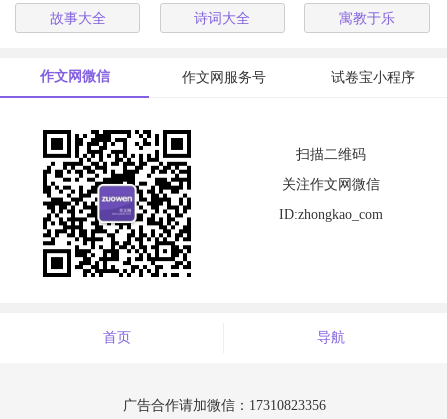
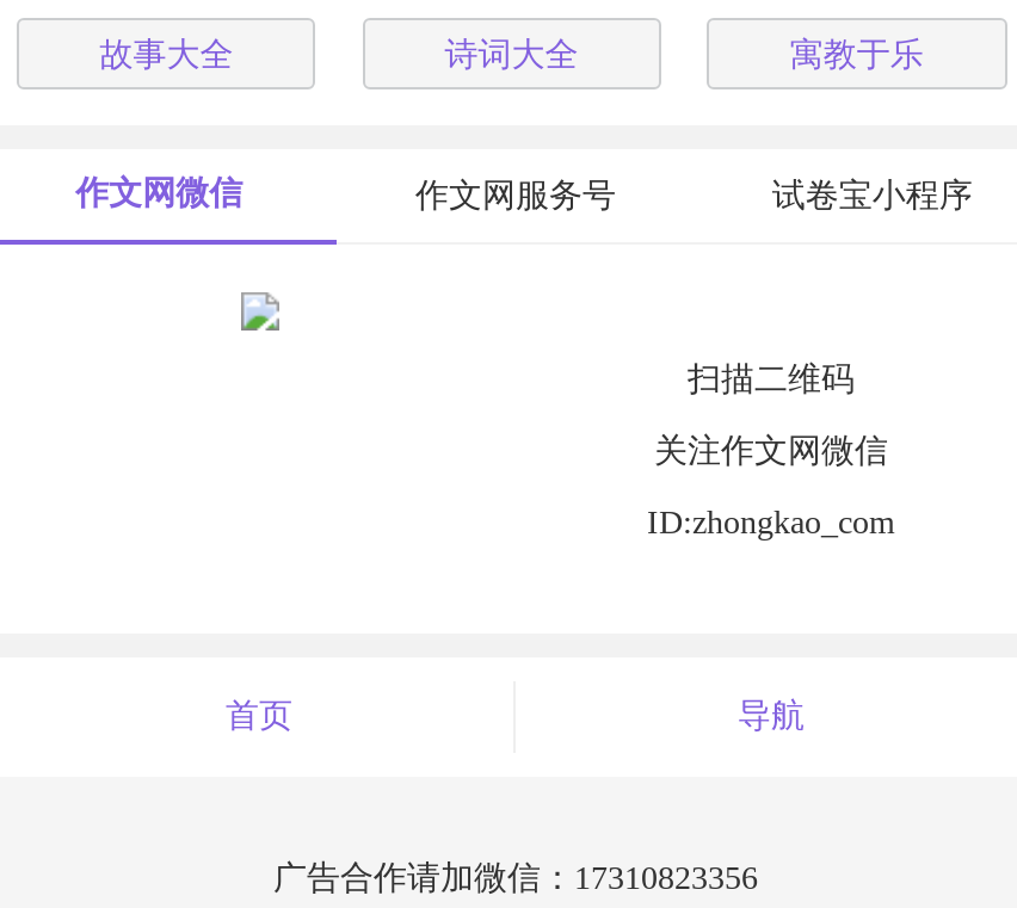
[42,119,192,278] [image] -> none

